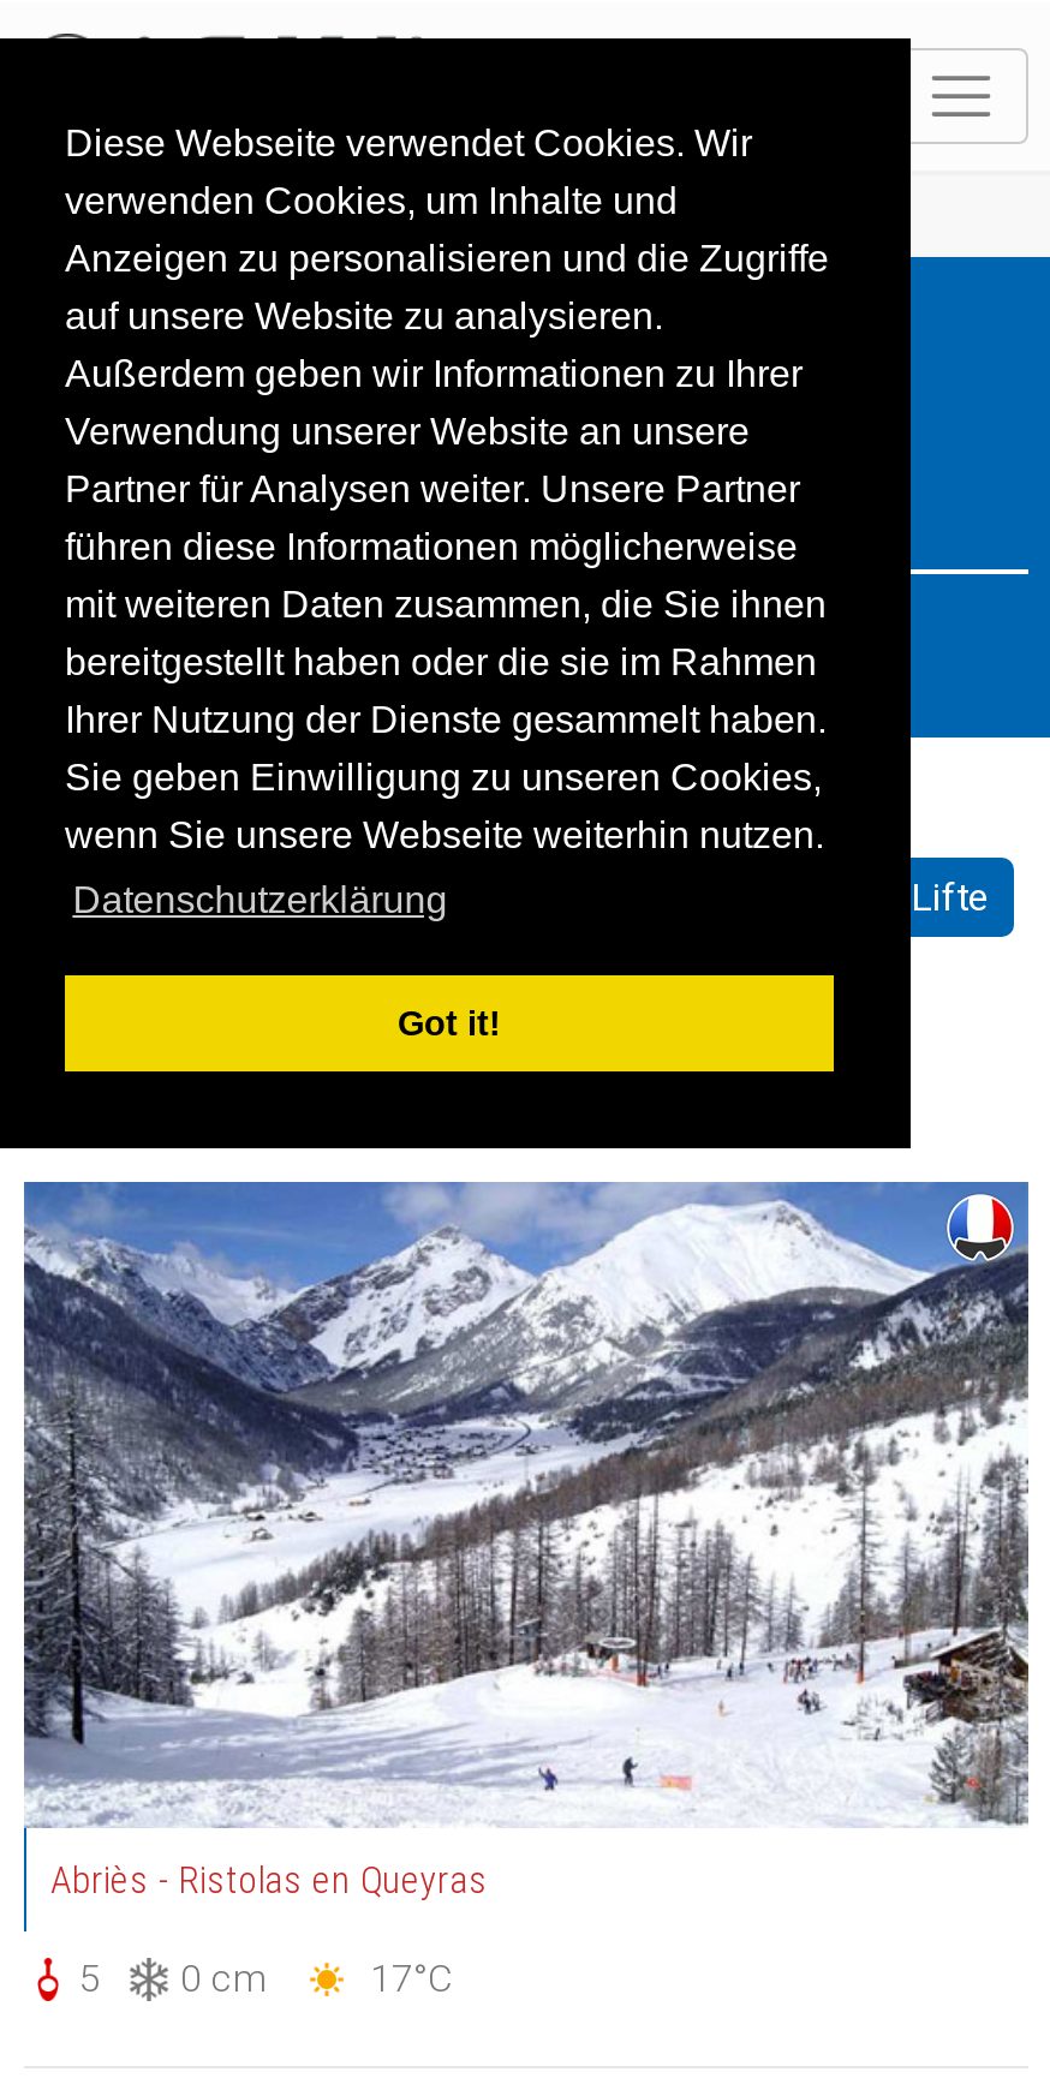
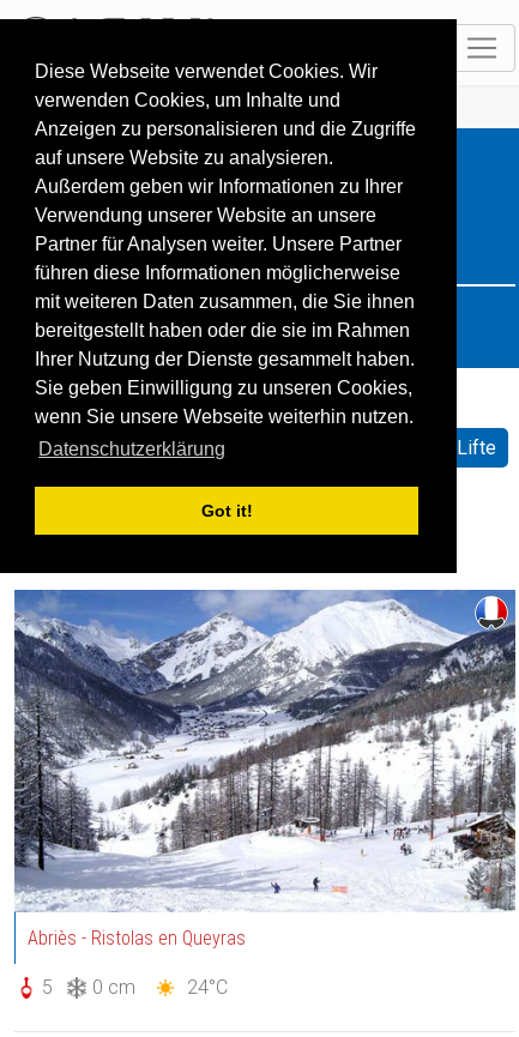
[370,1956,452,2002] 17°C -> [187,976,228,999] 24°C

